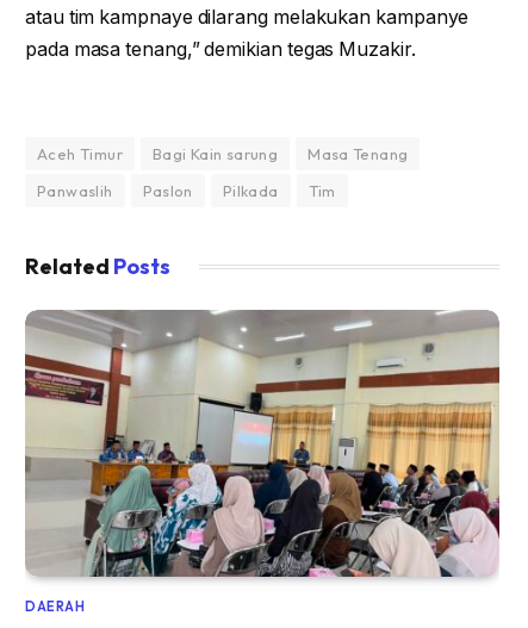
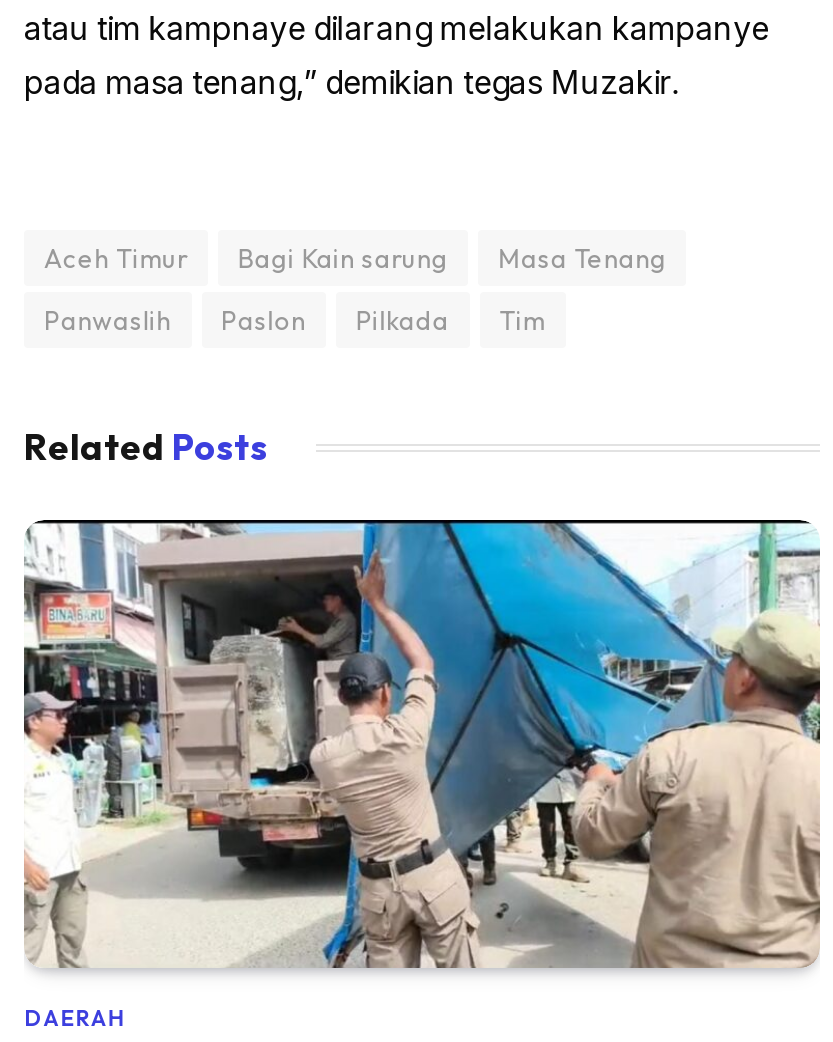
[24,310,501,578] [image] -> [22,518,822,968] [image]

